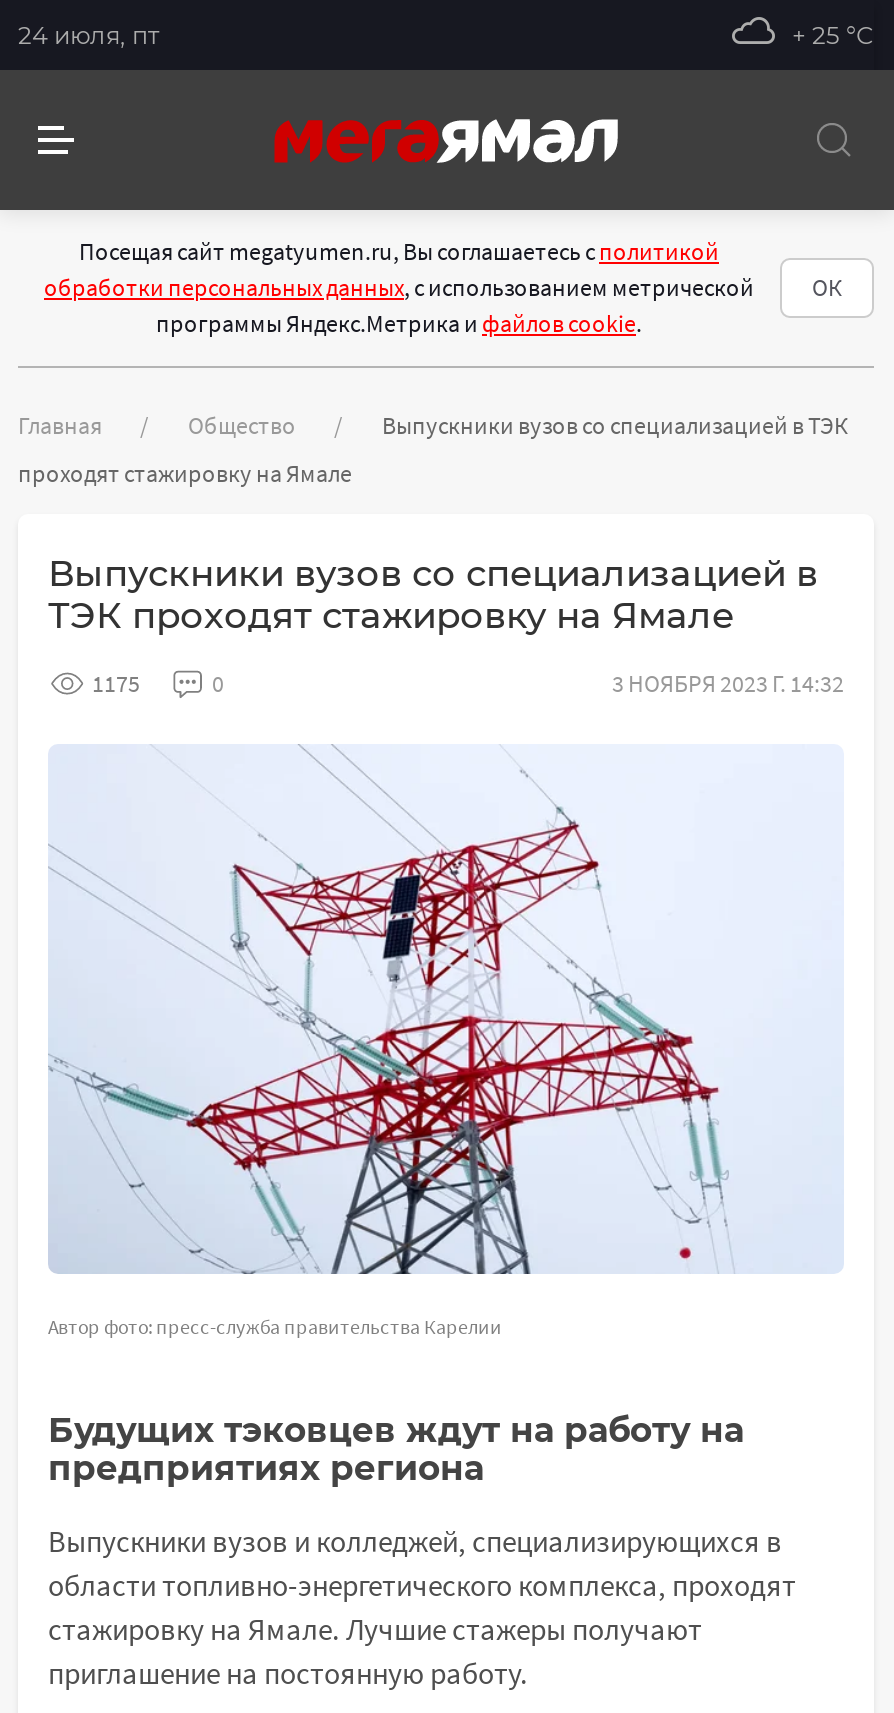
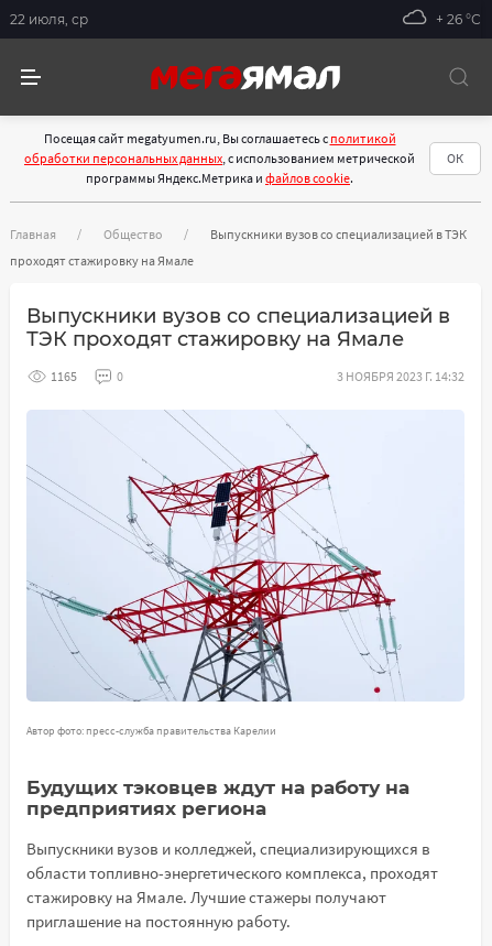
[18,19,160,49] 24 июля, пт -> [10,10,88,27] 22 июля, ср
[792,19,874,49] + 25 °С -> [436,10,481,27] + 26 °С
[92,668,140,698] 1175 -> [51,368,77,384] 1165

